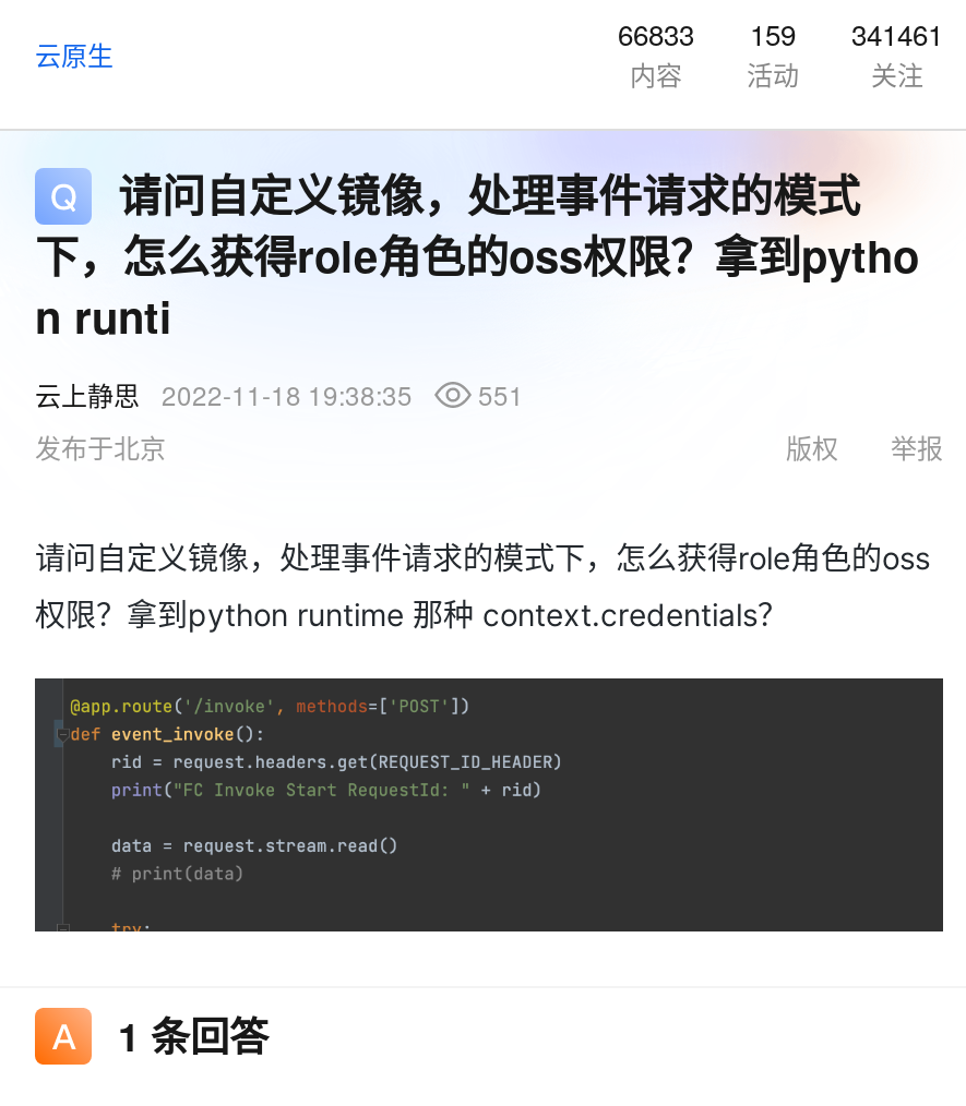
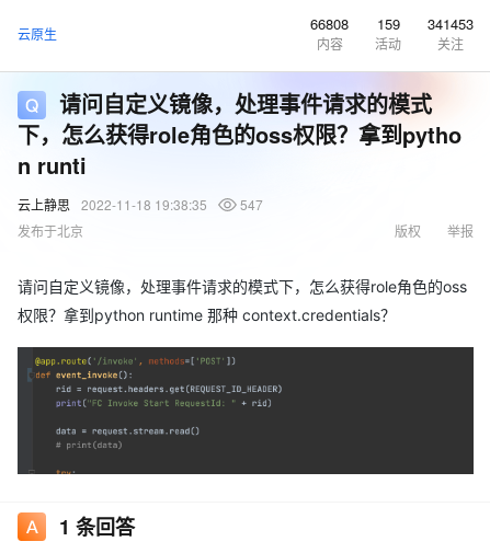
[618,12,694,53] 66833 -> [310,13,349,33] 66808
[851,12,943,53] 341461 -> [428,13,474,33] 341453
[35,375,524,412] 云上静思 2022-11-18 19:38:35 551 -> [18,195,263,214] 云上静思 2022-11-18 19:38:35 547

